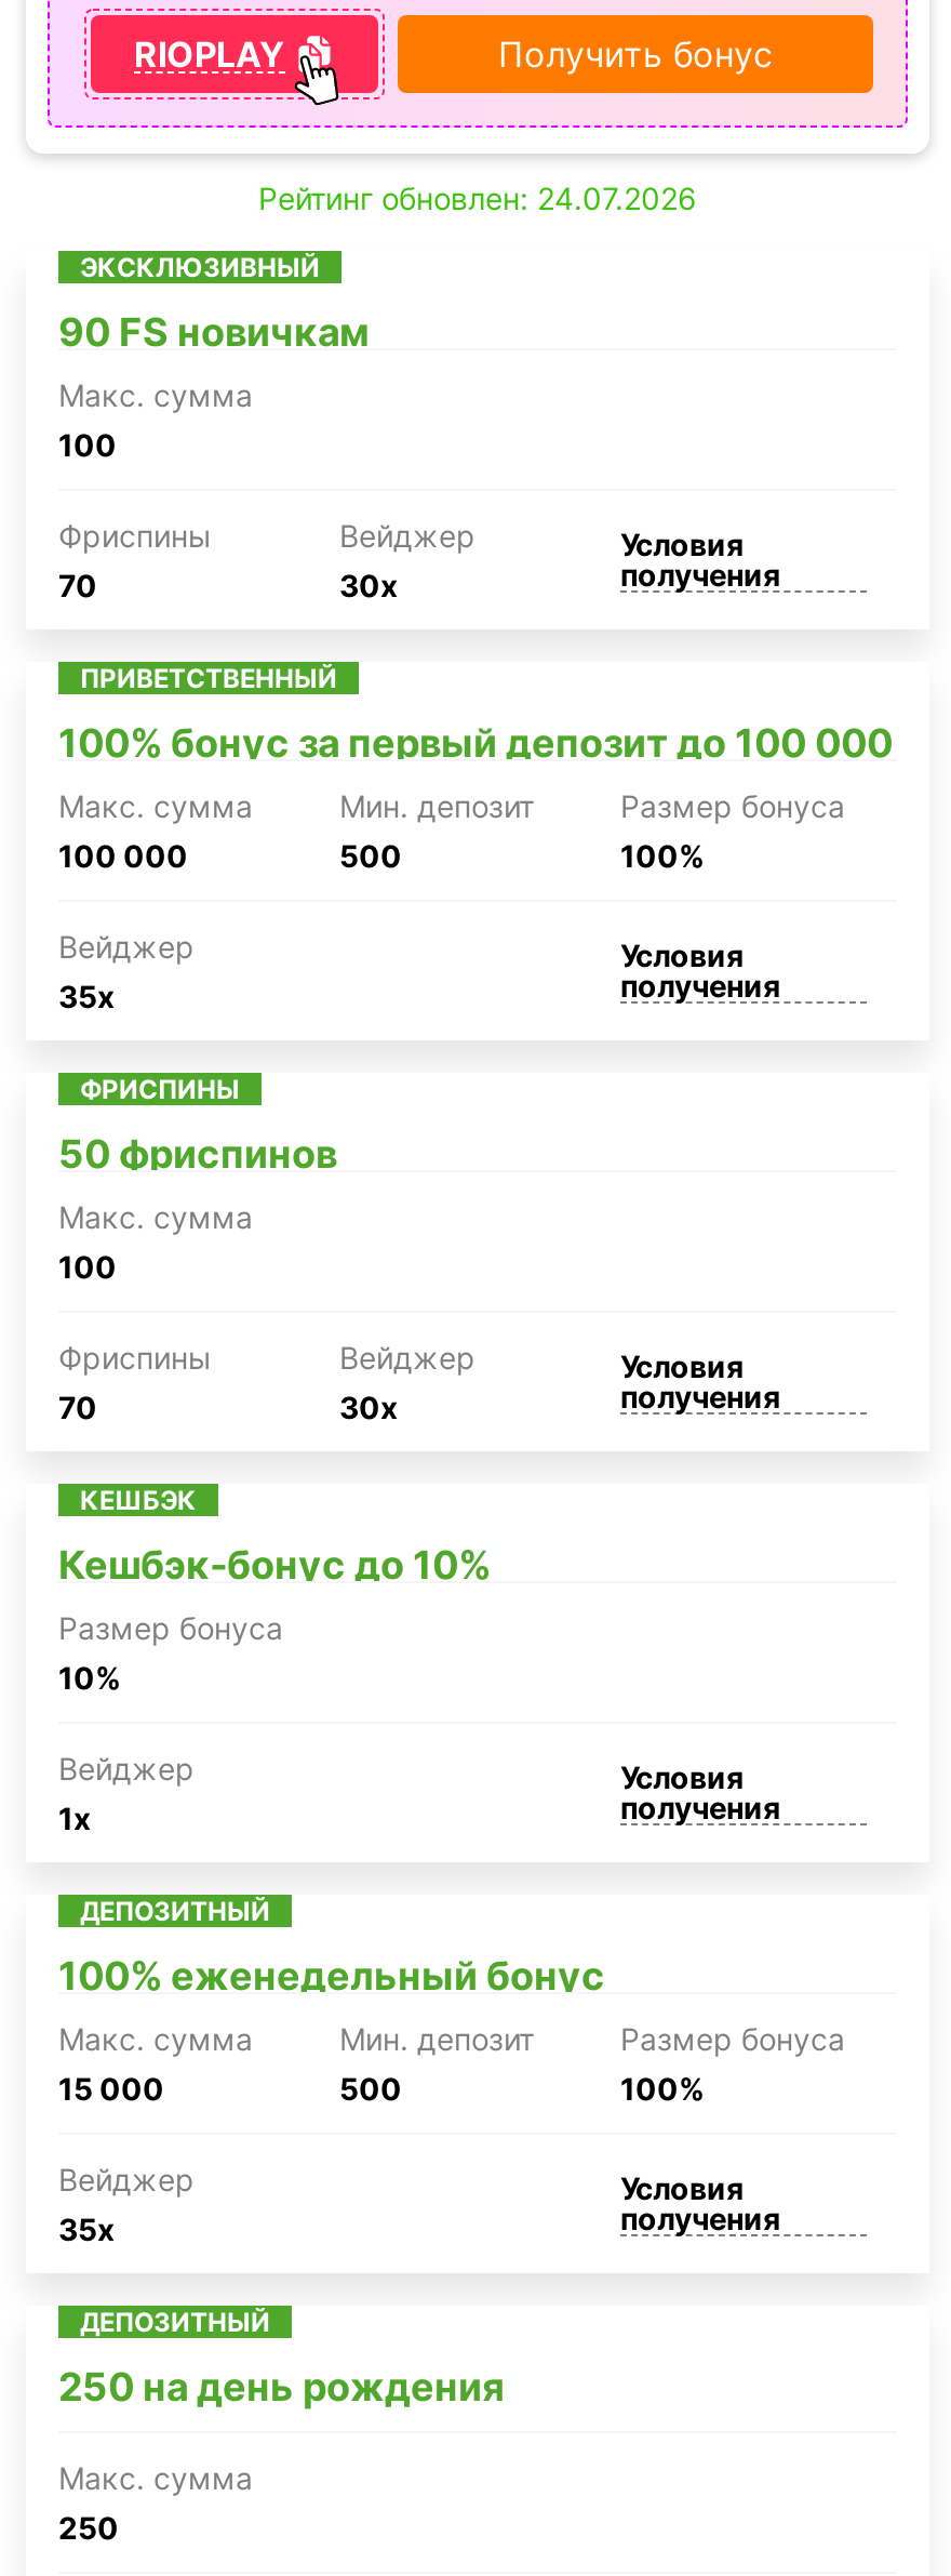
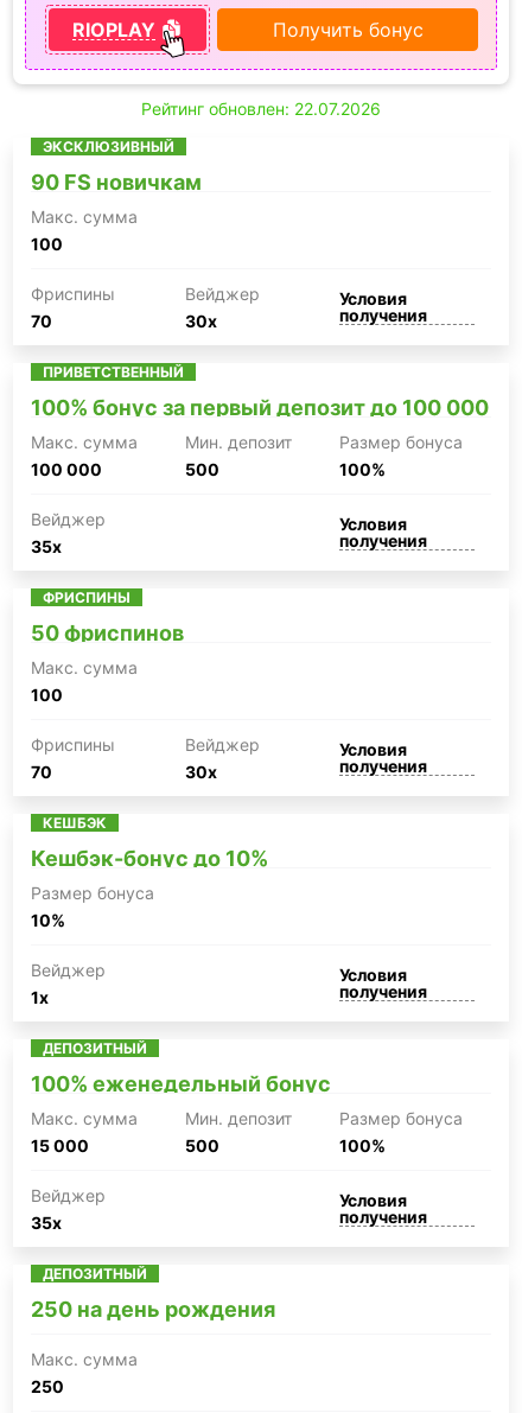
[258,180,697,217] Рейтинг обновлен: 24.07.2026 -> [141,99,381,119] Рейтинг обновлен: 22.07.2026

